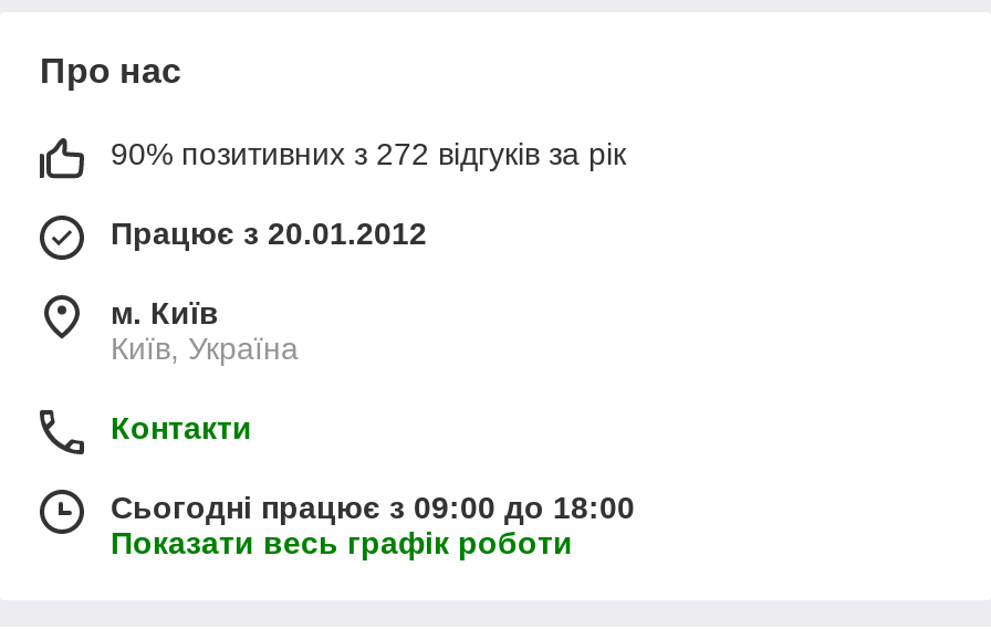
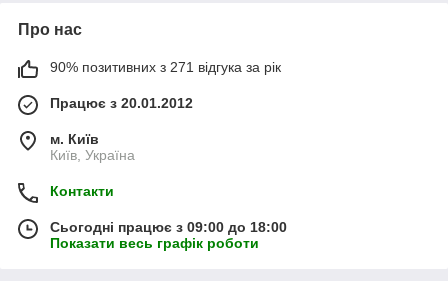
[111,136,626,171] 90% позитивних з 272 відгуків за рік -> [50,59,281,75] 90% позитивних з 271 відгука за рік

